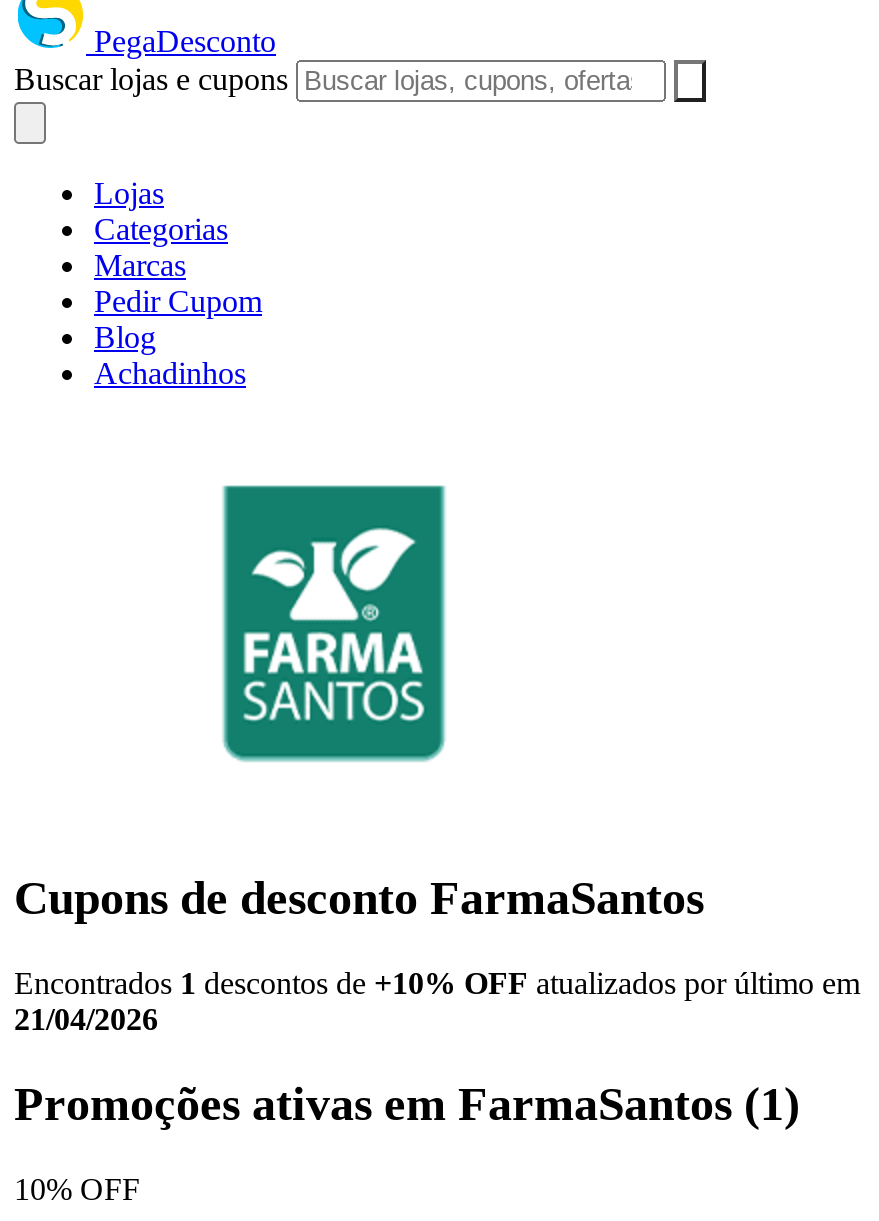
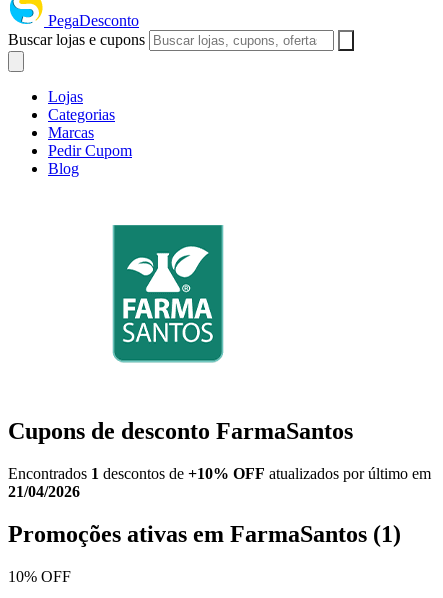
[94,356,246,390] Achadinhos -> none

